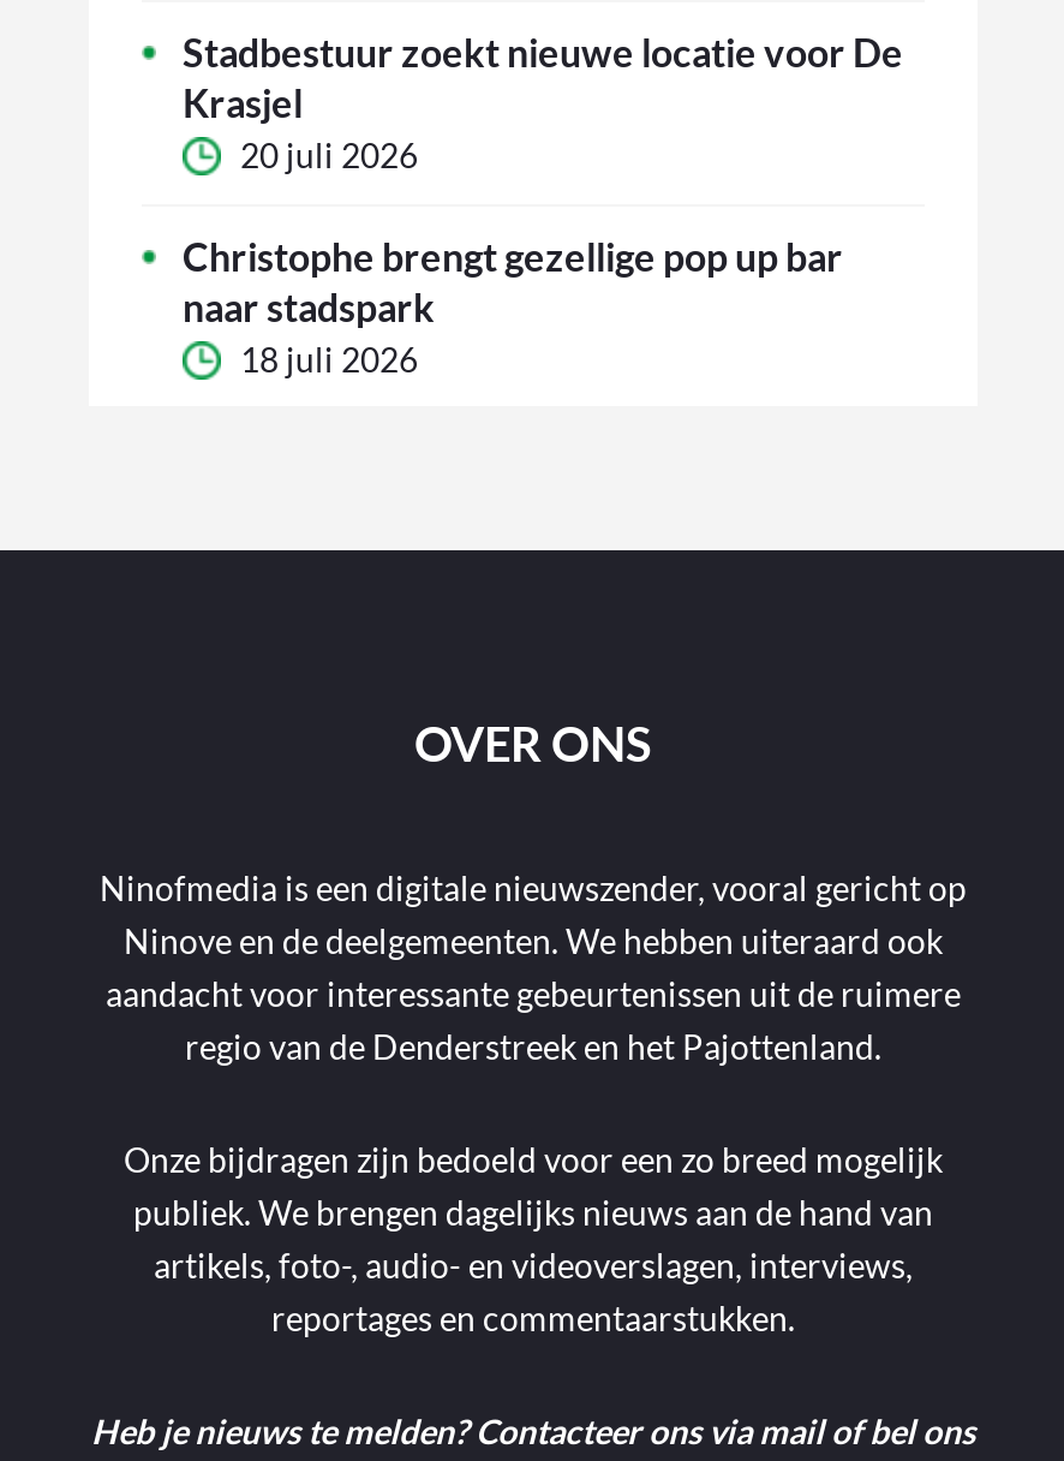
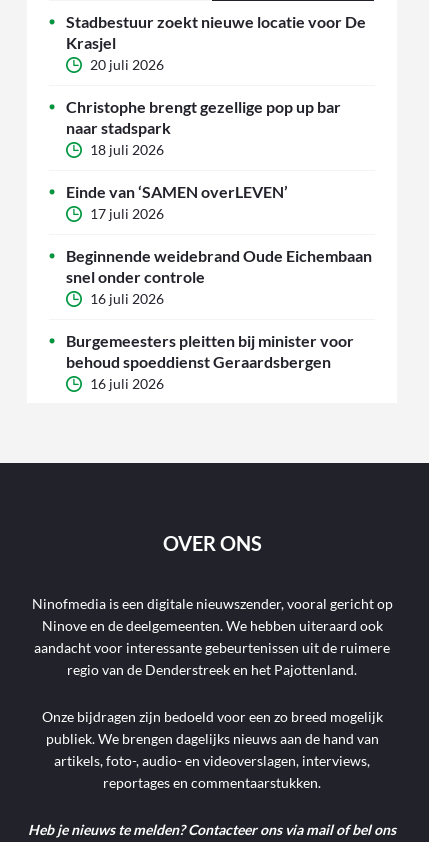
none -> [66,182,372,392] Einde van ‘SAMEN overLEVEN’ | 17 juli 2026 | Beginnende weidebrand Oude Eichembaan | snel onder controle | 16 juli 2026 | Burgemeesters pleitten bij minister voor | behoud spoeddienst Geraardsbergen | 16 juli 2026

